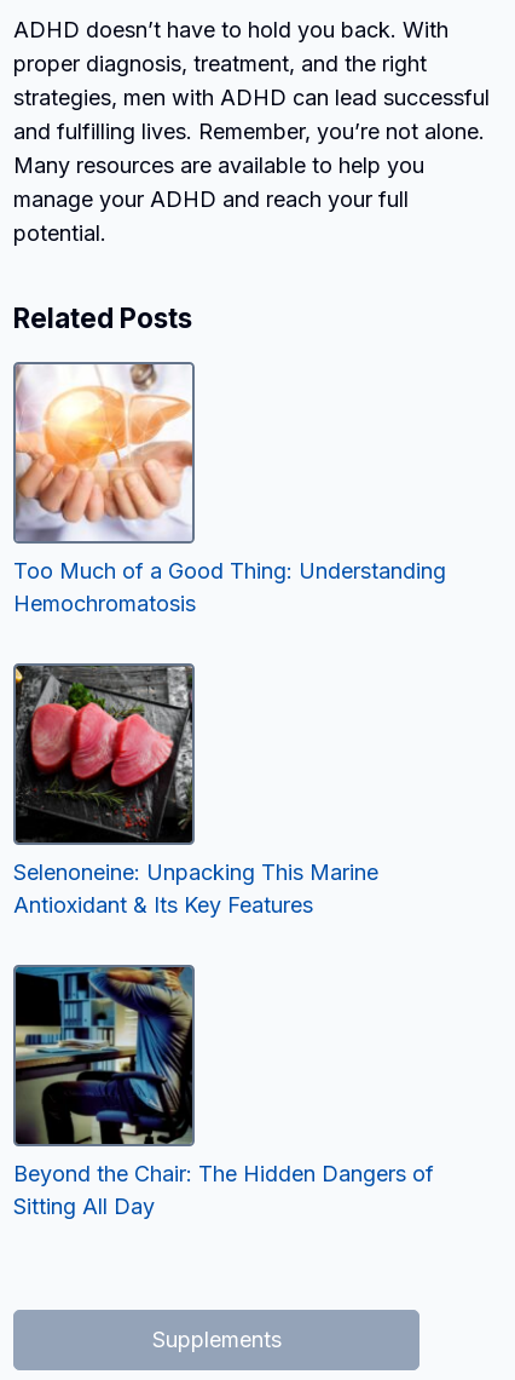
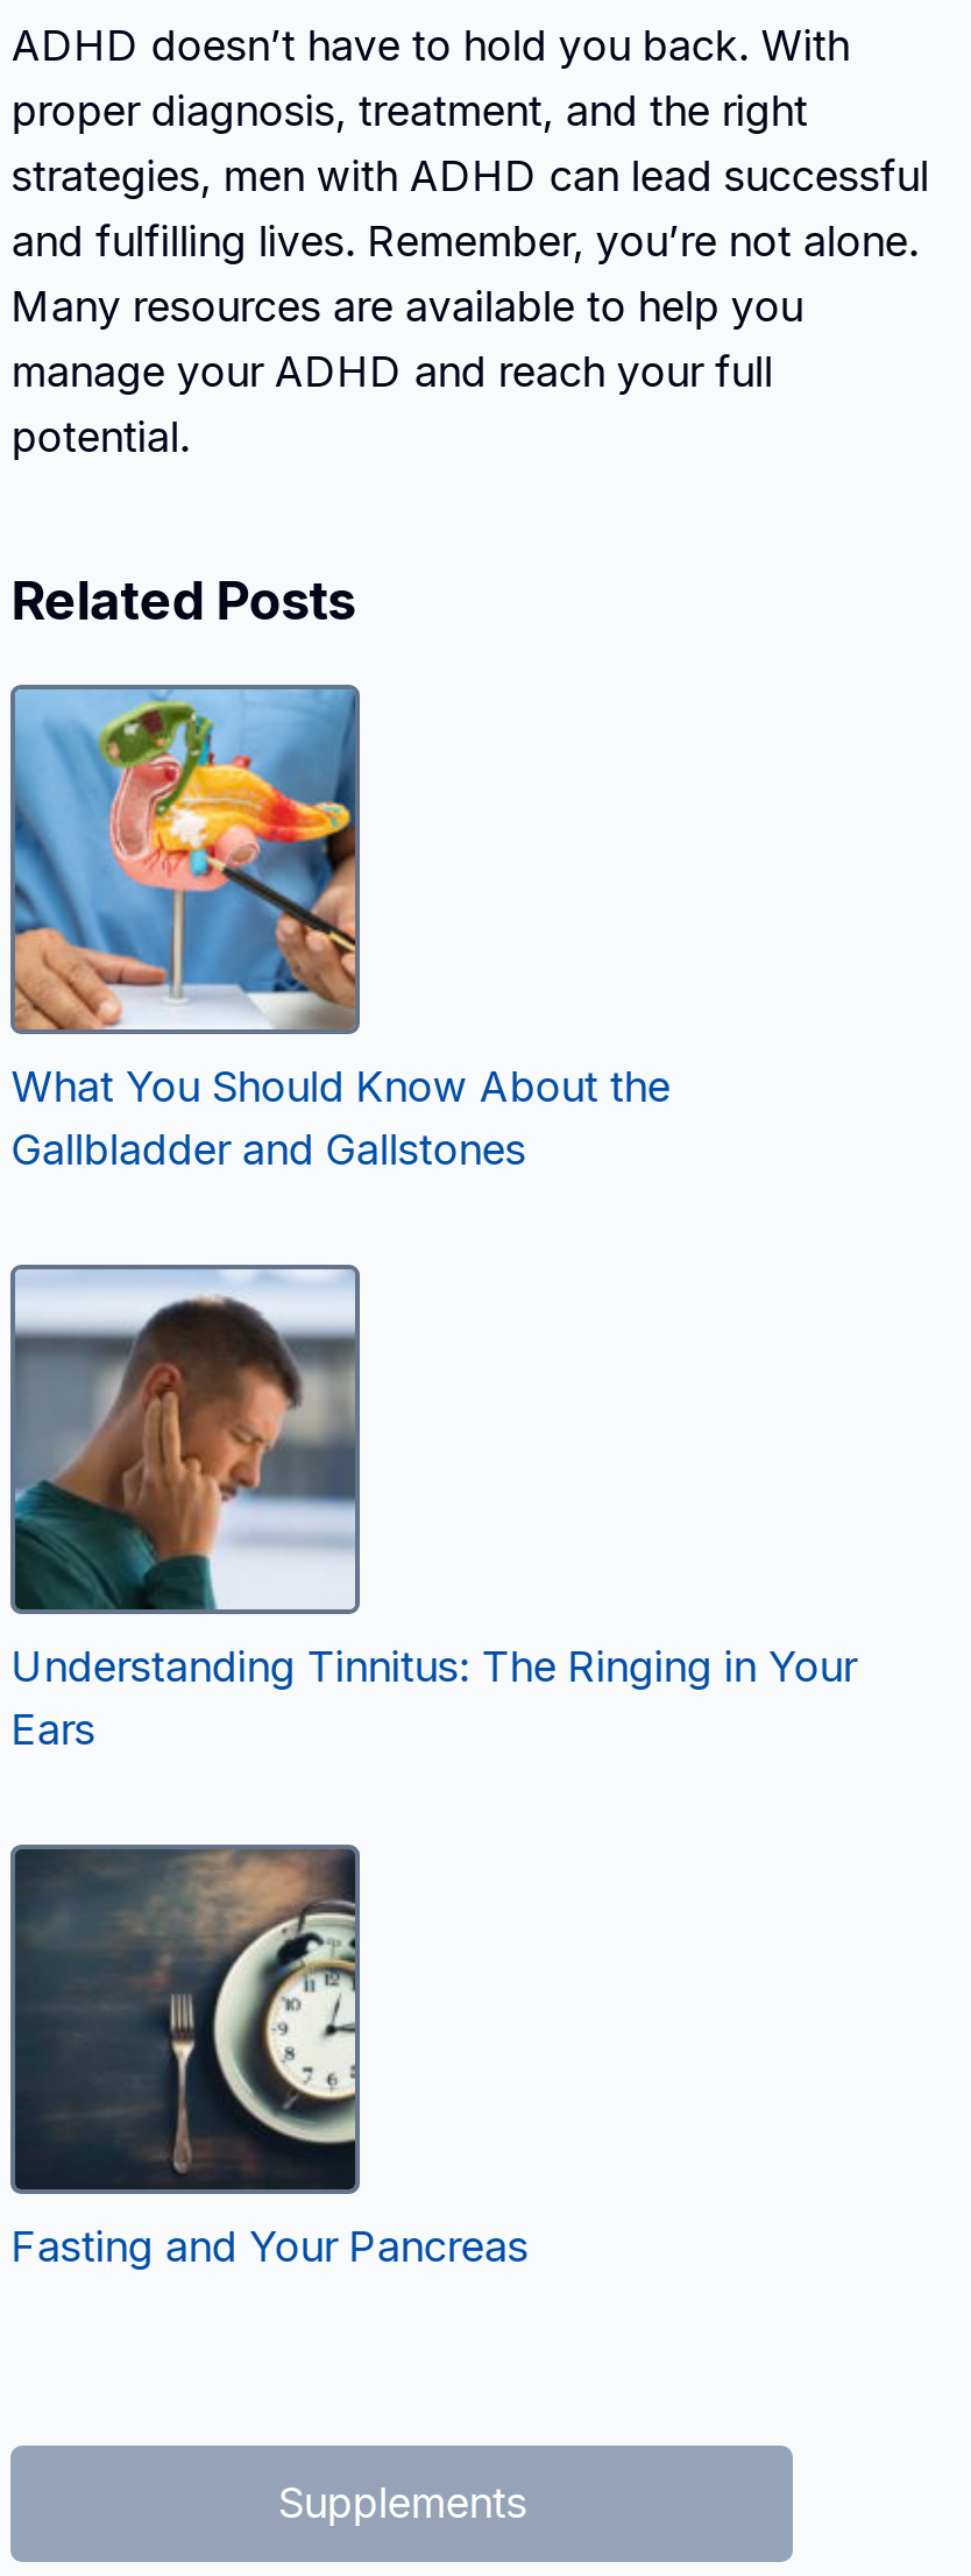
[14,363,446,616] [image] | Too Much of a Good Thing: Understanding | Hemochromatosis -> [11,687,670,1174] [image] | What You Should Know About the | Gallbladder and Gallstones
[14,665,379,918] [image] | Selenoneine: Unpacking This Marine | Antioxidant & Its Key Features -> [11,1269,856,1754] [image] | Understanding Tinnitus: The Ringing in Your | Ears
[14,967,434,1219] [image] | Beyond the Chair: The Hidden Dangers of | Sitting All Day -> [11,1849,528,2271] [image] | Fasting and Your Pancreas

